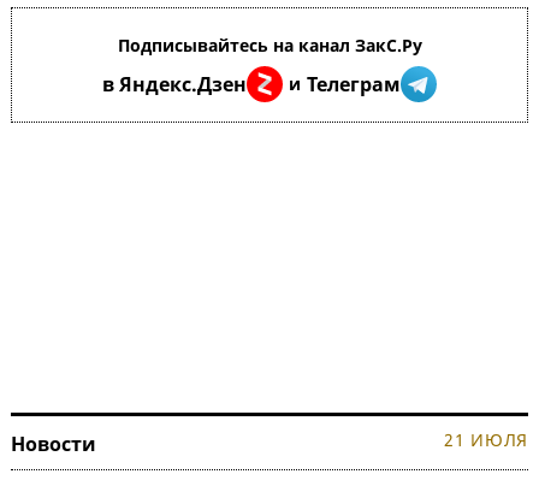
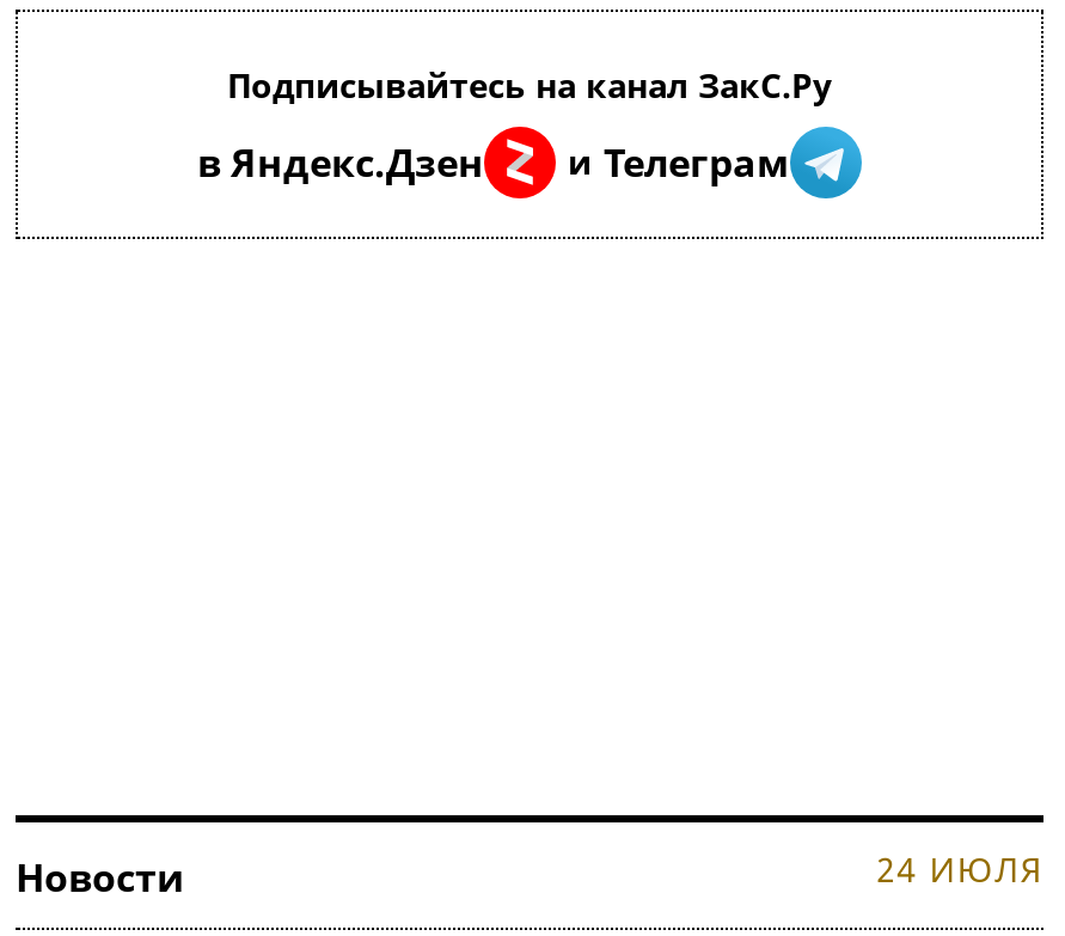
[444,428,528,451] 21 ИЮЛЯ -> [876,846,1043,892] 24 ИЮЛЯ

